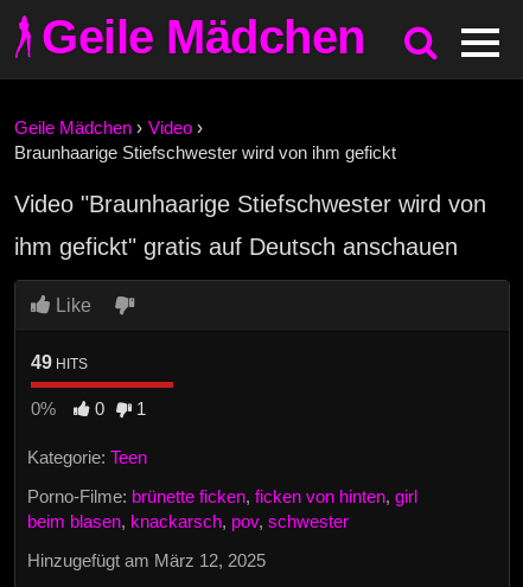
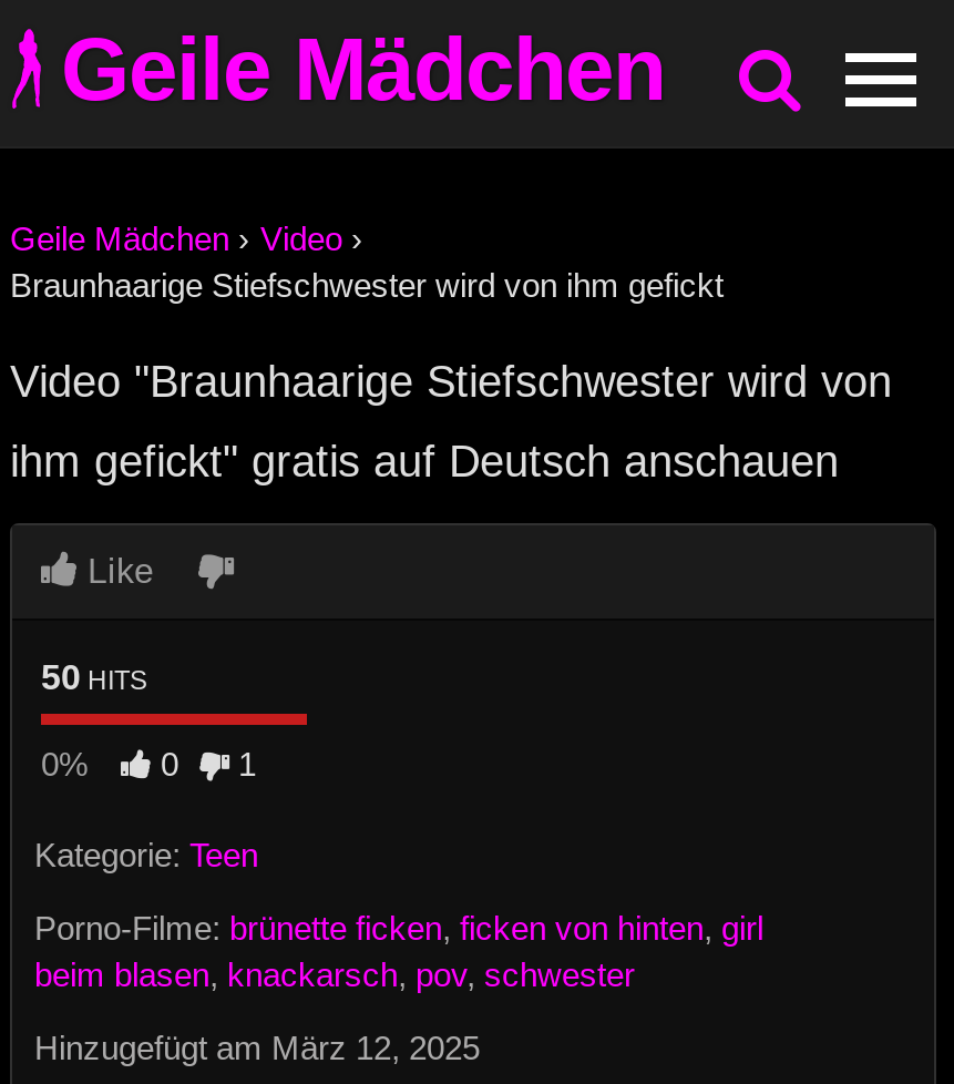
[31,352,88,372] 49 HITS -> [41,658,147,696] 50 HITS

